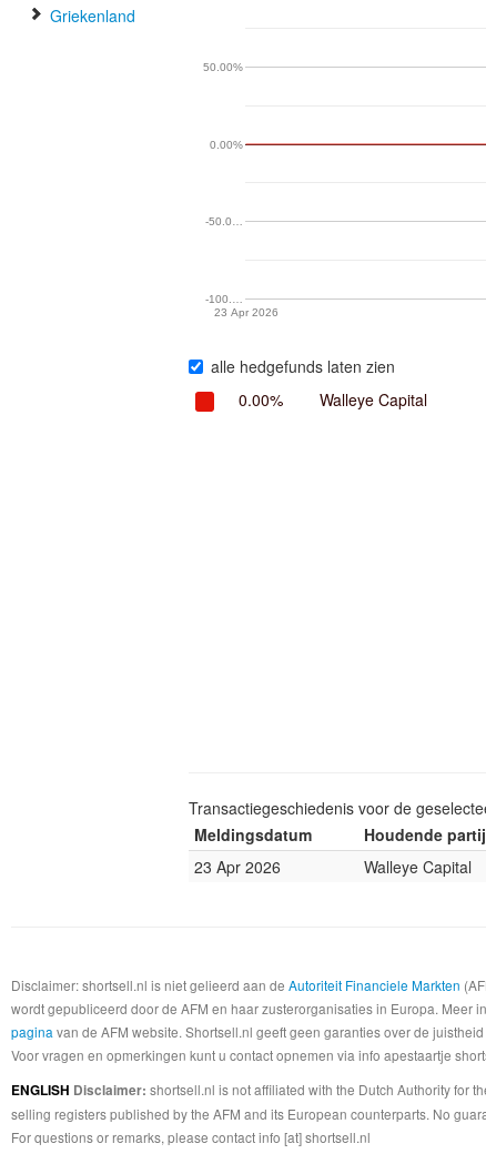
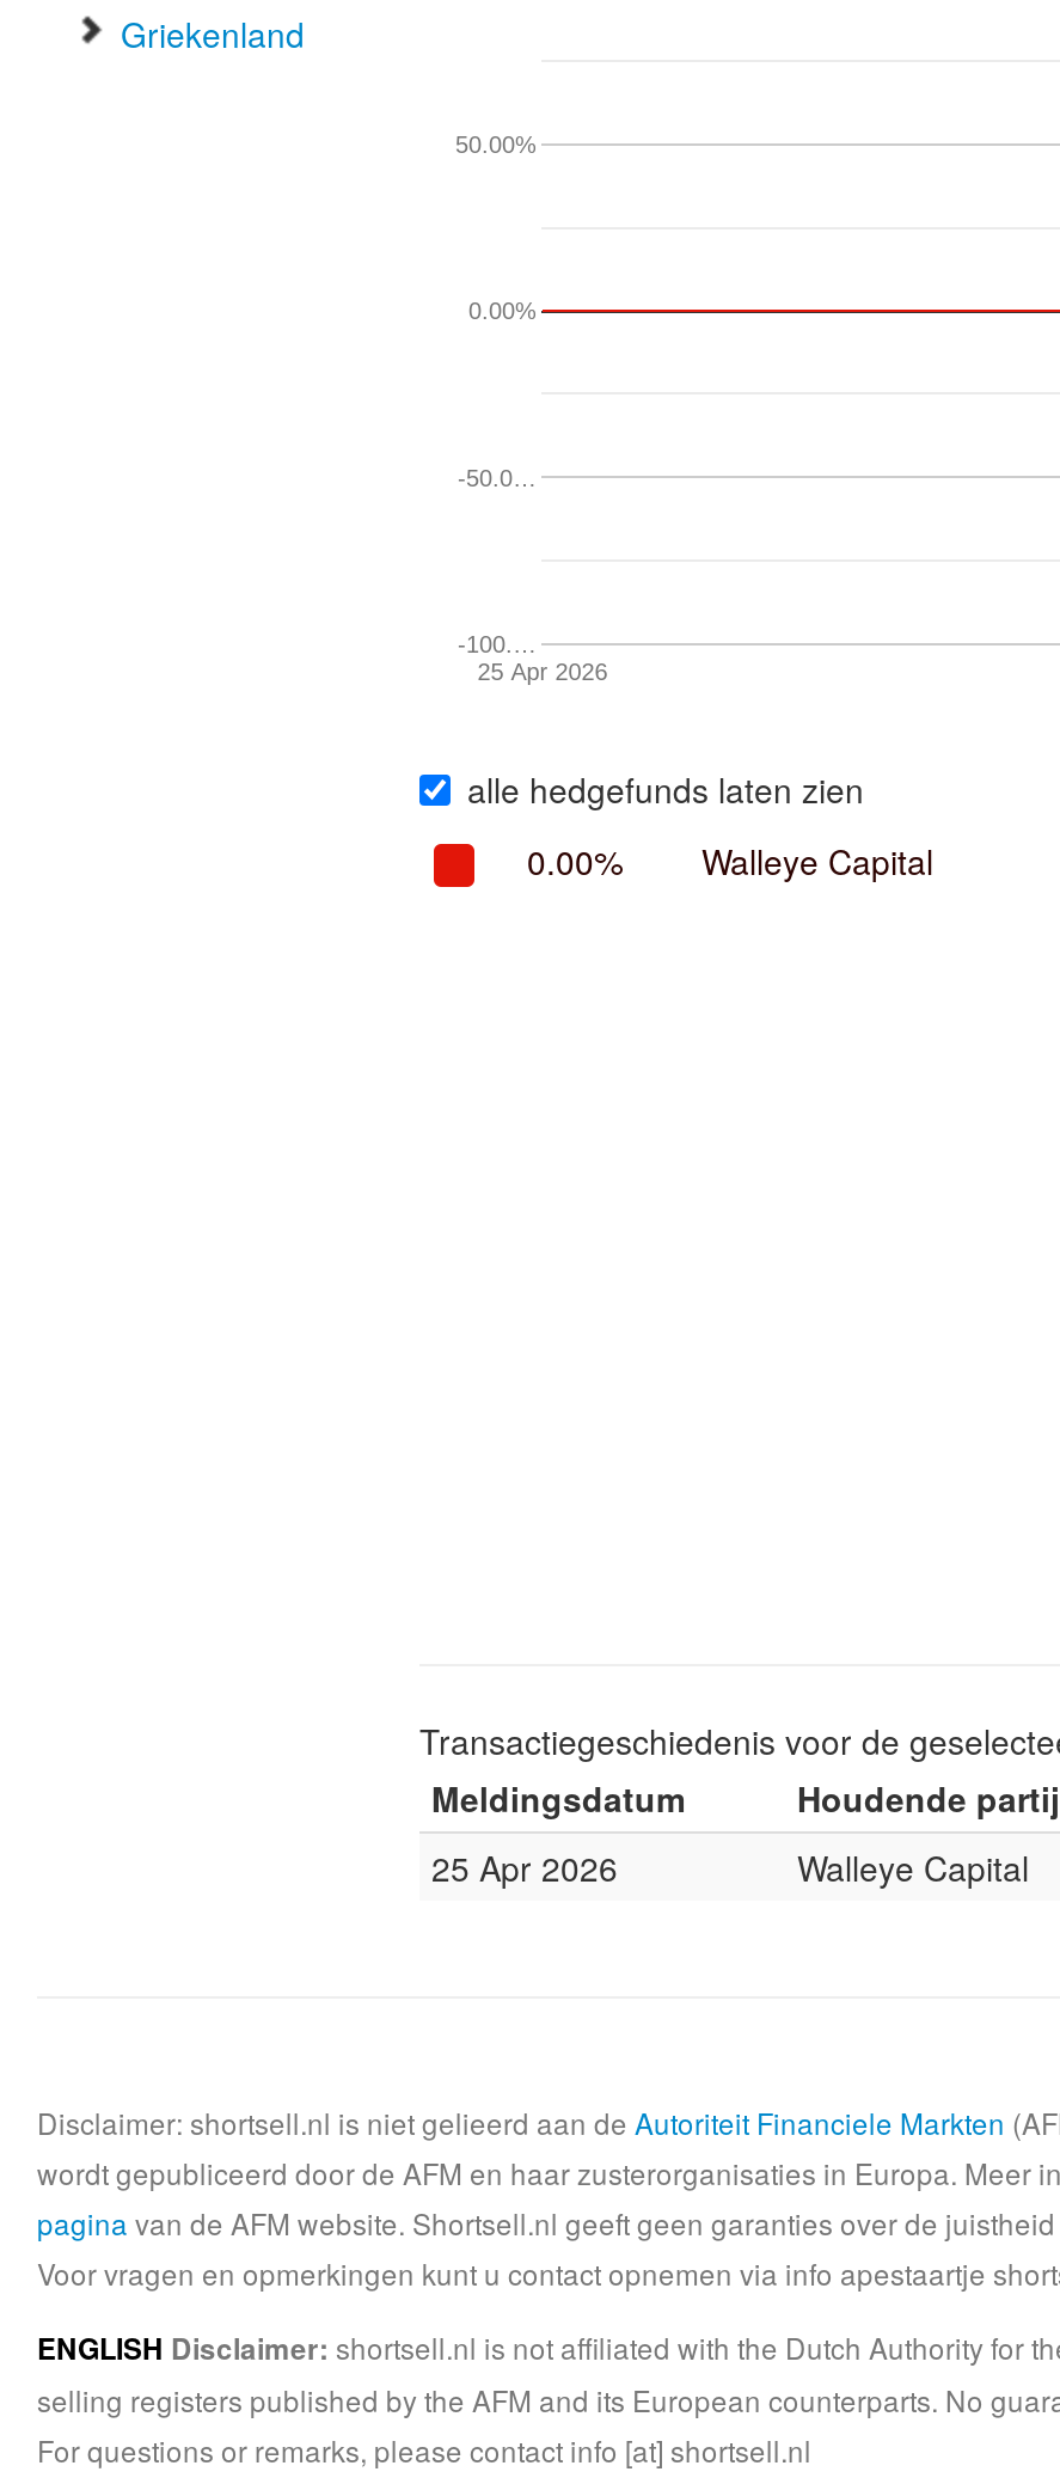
[214,306,279,318] 23 Apr 2026 -> [478,659,609,685] 25 Apr 2026
[194,856,281,878] 23 Apr 2026 -> [431,1843,618,1891] 25 Apr 2026

